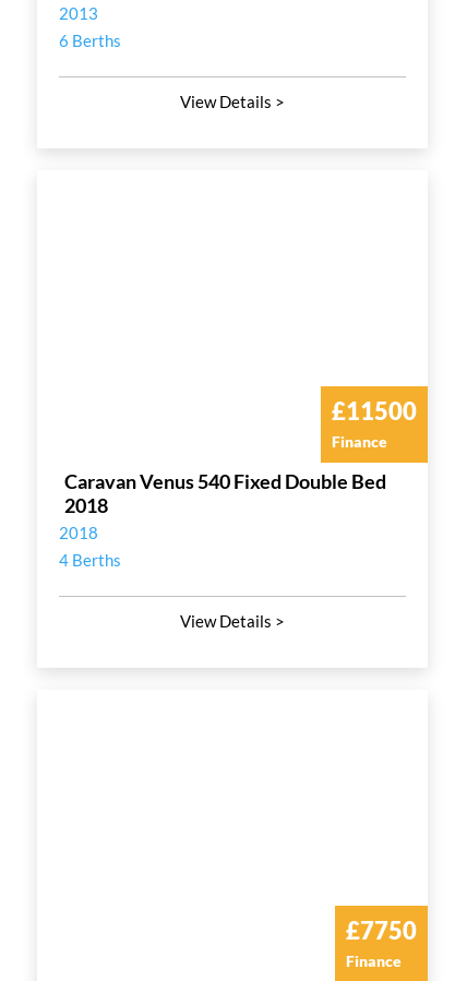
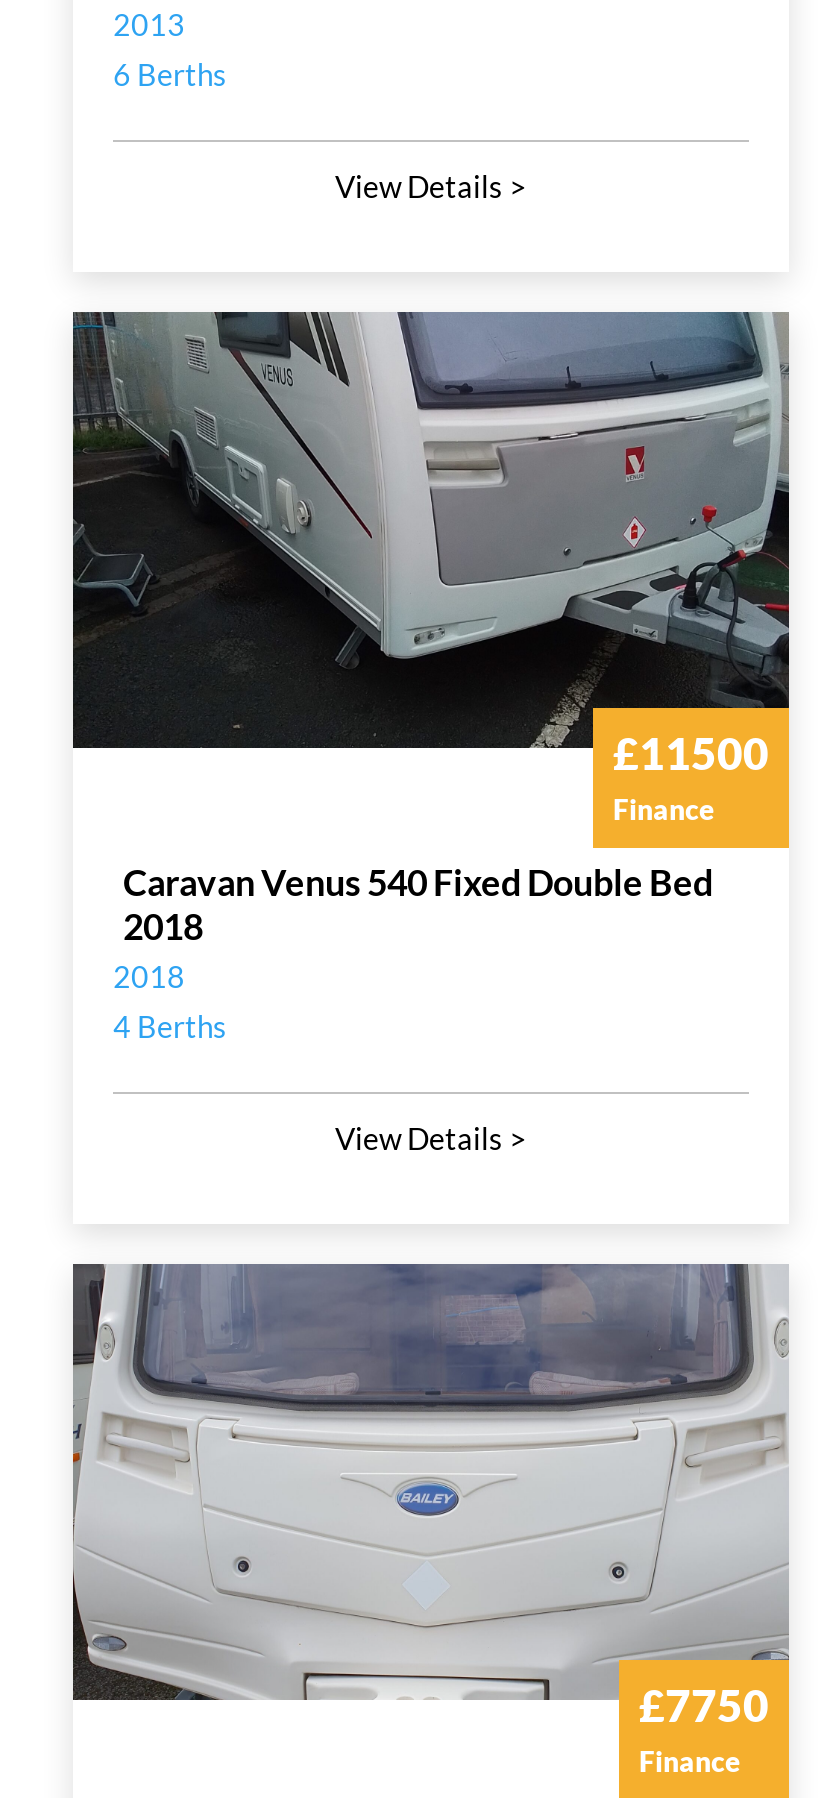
none -> [71,310,791,750] [image]
none -> [71,1262,791,1702] [image]

